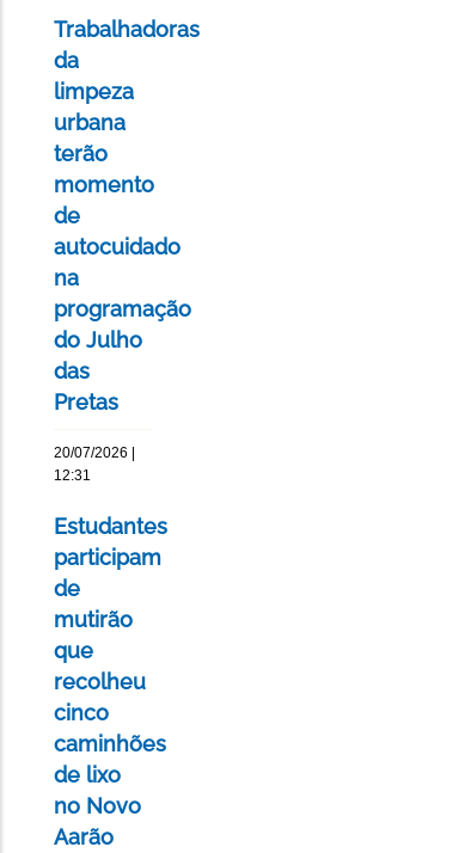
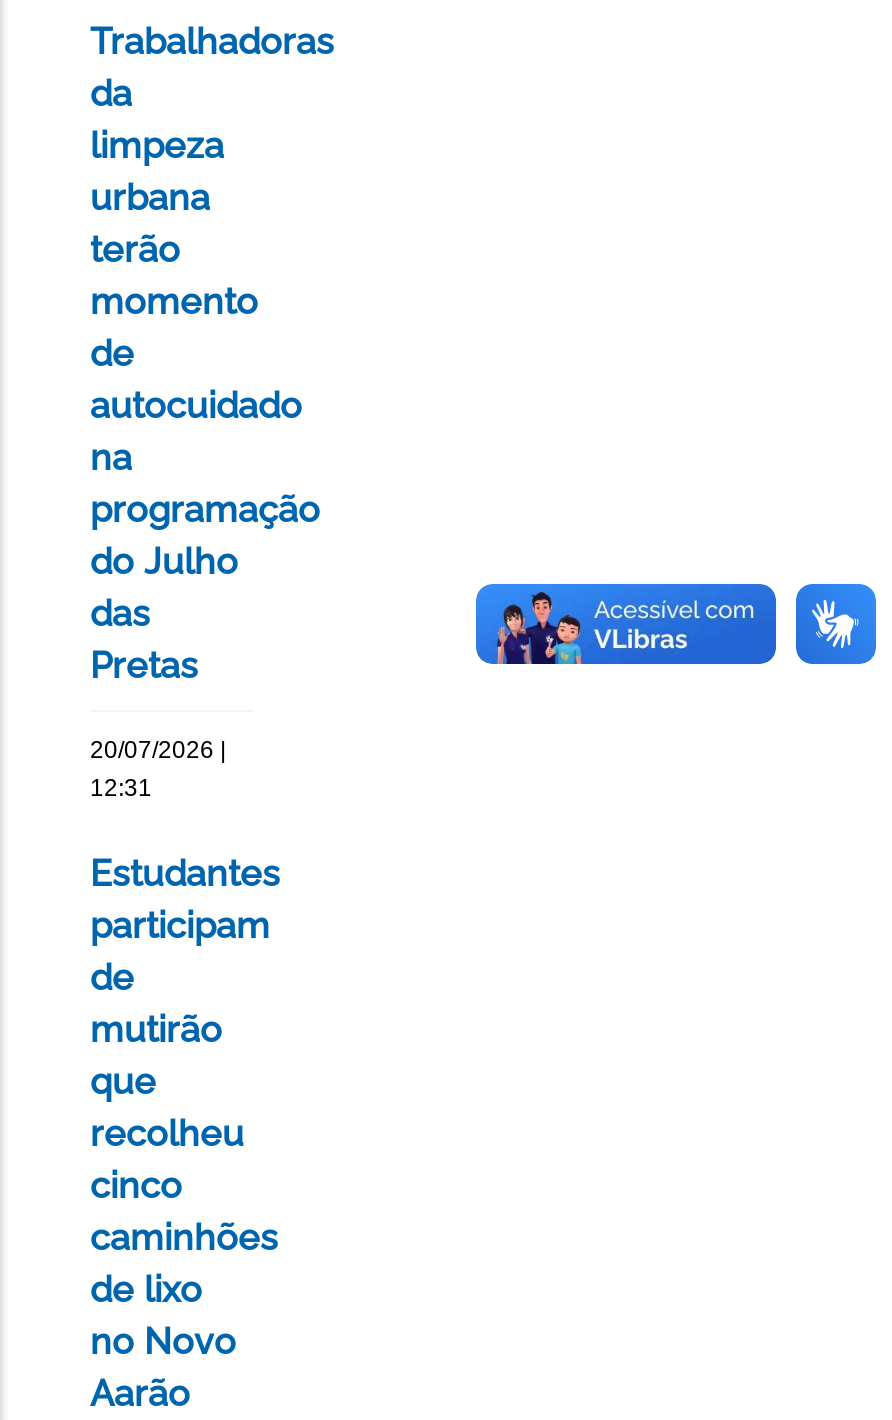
none -> [474,582,778,666] [image]
none -> [794,582,878,666] [image]

